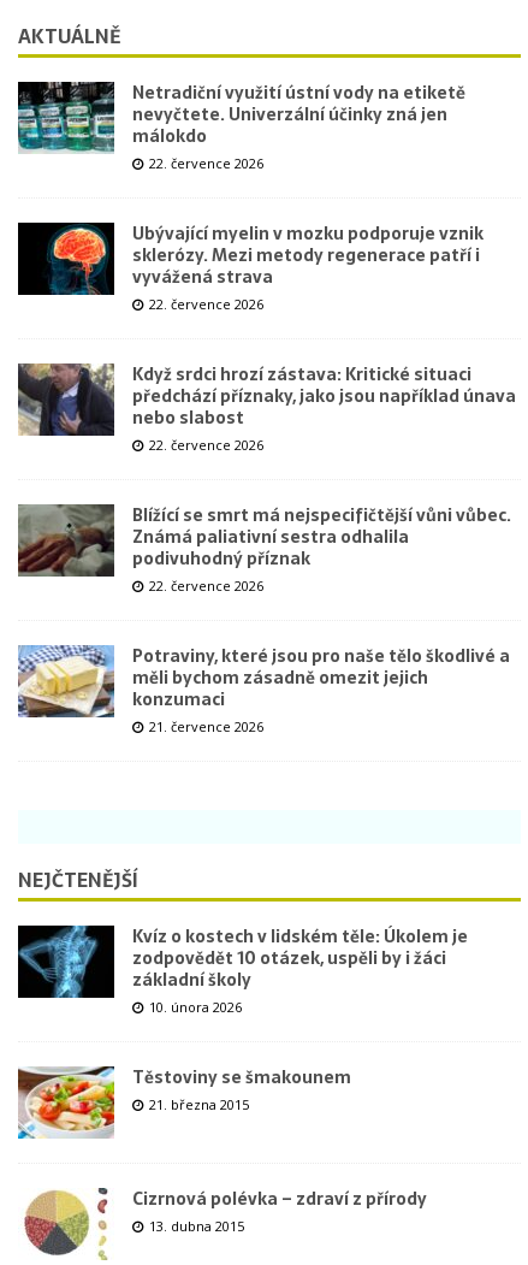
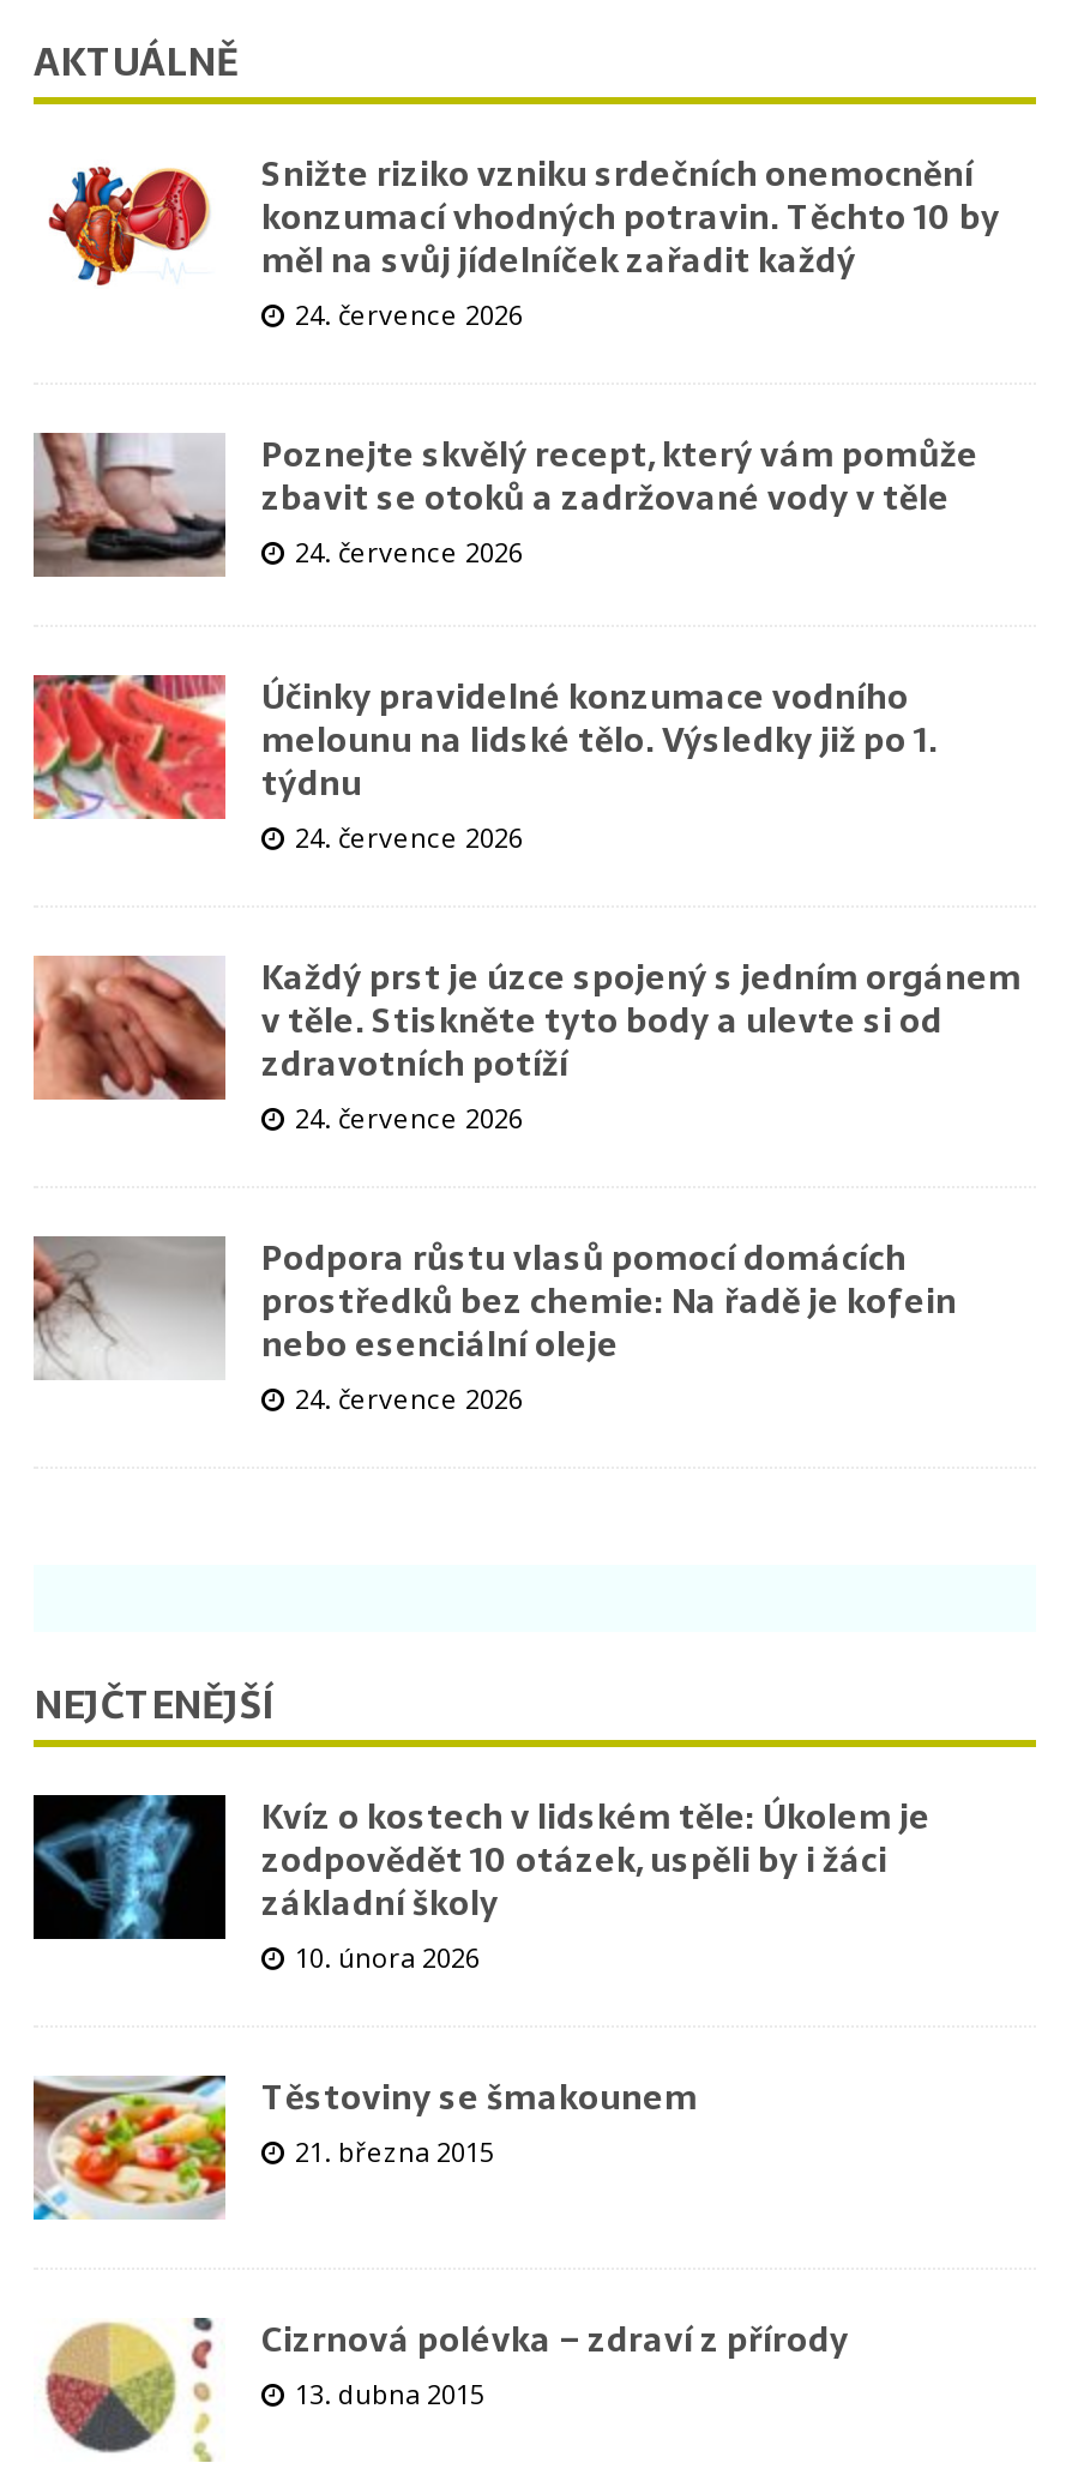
[17,79,465,172] [image] | Netradiční využití ústní vody na etiketě | nevyčtete. Univerzální účinky zná jen | málokdo | 22. července 2026 -> [34,147,1000,332] [image] | Snižte riziko vzniku srdečních onemocnění | konzumací vhodných potravin. Těchto 10 by | měl na svůj jídelníček zařadit každý | 24. července 2026
[17,220,483,313] [image] | Ubývající myelin v mozku podporuje vznik | sklerózy. Mezi metody regenerace patří i | vyvážená strava | 22. července 2026 -> [31,428,978,579] [image] | Poznejte skvělý recept, který vám pomůže | zbavit se otoků a zadržované vody v těle | 24. července 2026
[17,361,516,454] [image] | Když srdci hrozí zástava: Kritické situaci | předchází příznaky, jako jsou například únava | nebo slabost | 22. července 2026 -> [31,670,938,855] [image] | Účinky pravidelné konzumace vodního | melounu na lidské tělo. Výsledky již po 1. | týdnu | 24. července 2026
[17,502,511,594] [image] | Blížící se smrt má nejspecifičtější vůni vůbec. | Známá paliativní sestra odhalila | podivuhodný příznak | 22. července 2026 -> [31,951,1022,1135] [image] | Každý prst je úzce spojený s jedním orgánem | v těle. Stiskněte tyto body a ulevte si od | zdravotních potíží | 24. července 2026
[17,643,510,735] [image] | Potraviny, které jsou pro naše tělo škodlivé a | měli bychom zásadně omezit jejich | konzumaci | 21. července 2026 -> [31,1231,957,1416] [image] | Podpora růstu vlasů pomocí domácích | prostředků bez chemie: Na řadě je kofein | nebo esenciální oleje | 24. července 2026

